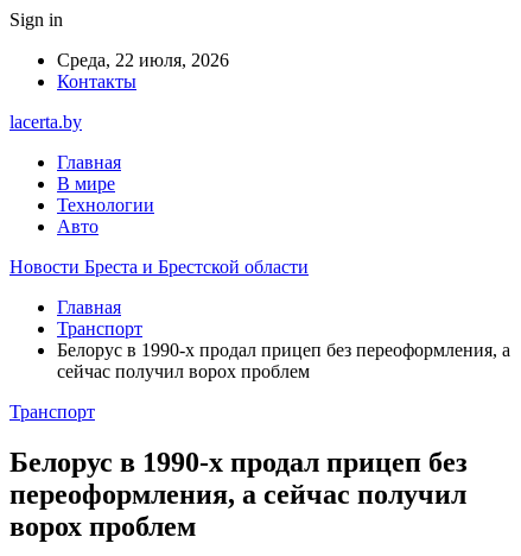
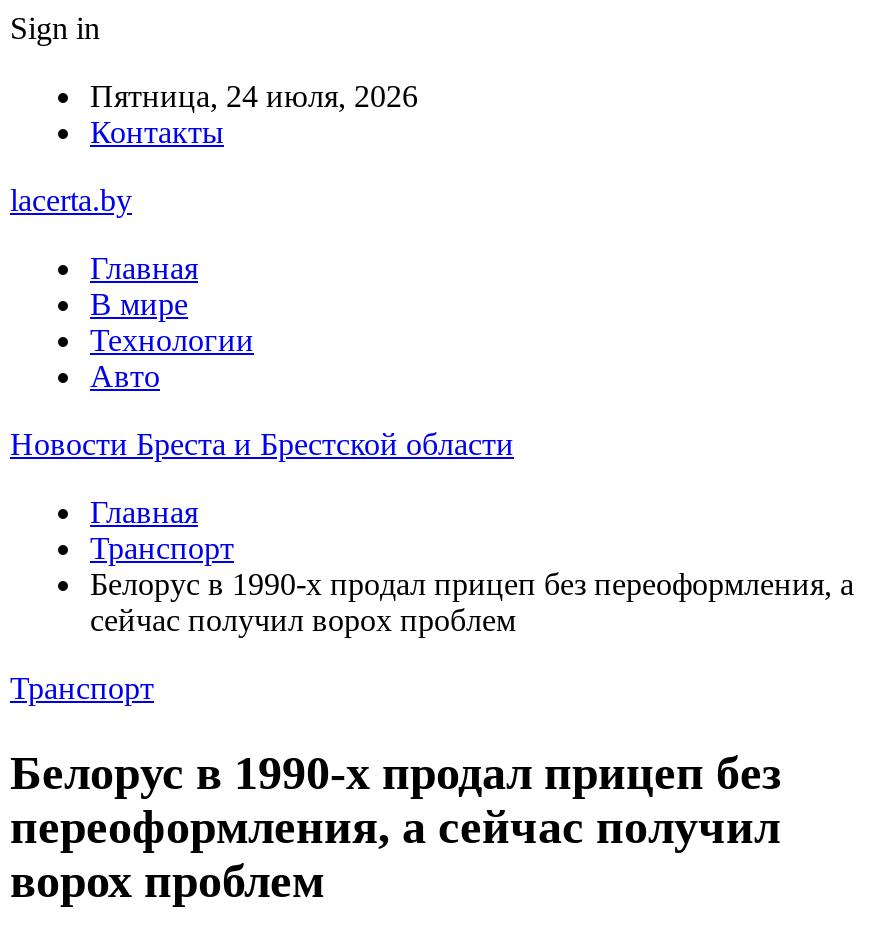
[57,50,229,70] Среда, 22 июля, 2026 -> [90,79,418,113] Пятница, 24 июля, 2026

